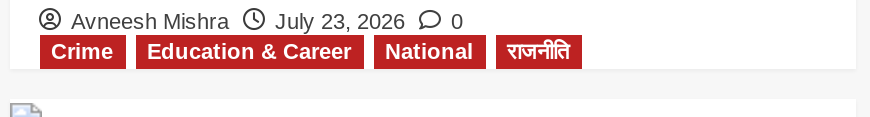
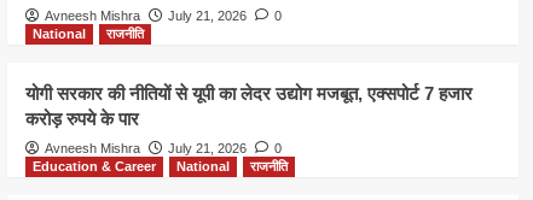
[71,8,463,32] Avneesh Mishra July 23, 2026 0 -> [44,8,281,22] Avneesh Mishra July 21, 2026 0
[51,38,113,62] Crime -> [25,26,472,155] National | राजनीति | योगी सरकार की नीतियों से यूपी का लेदर उद्योग मजबूत, एक्सपोर्ट 7 हजार | करोड़ रुपये के पार | Avneesh Mishra | July 21, 2026 | 0

